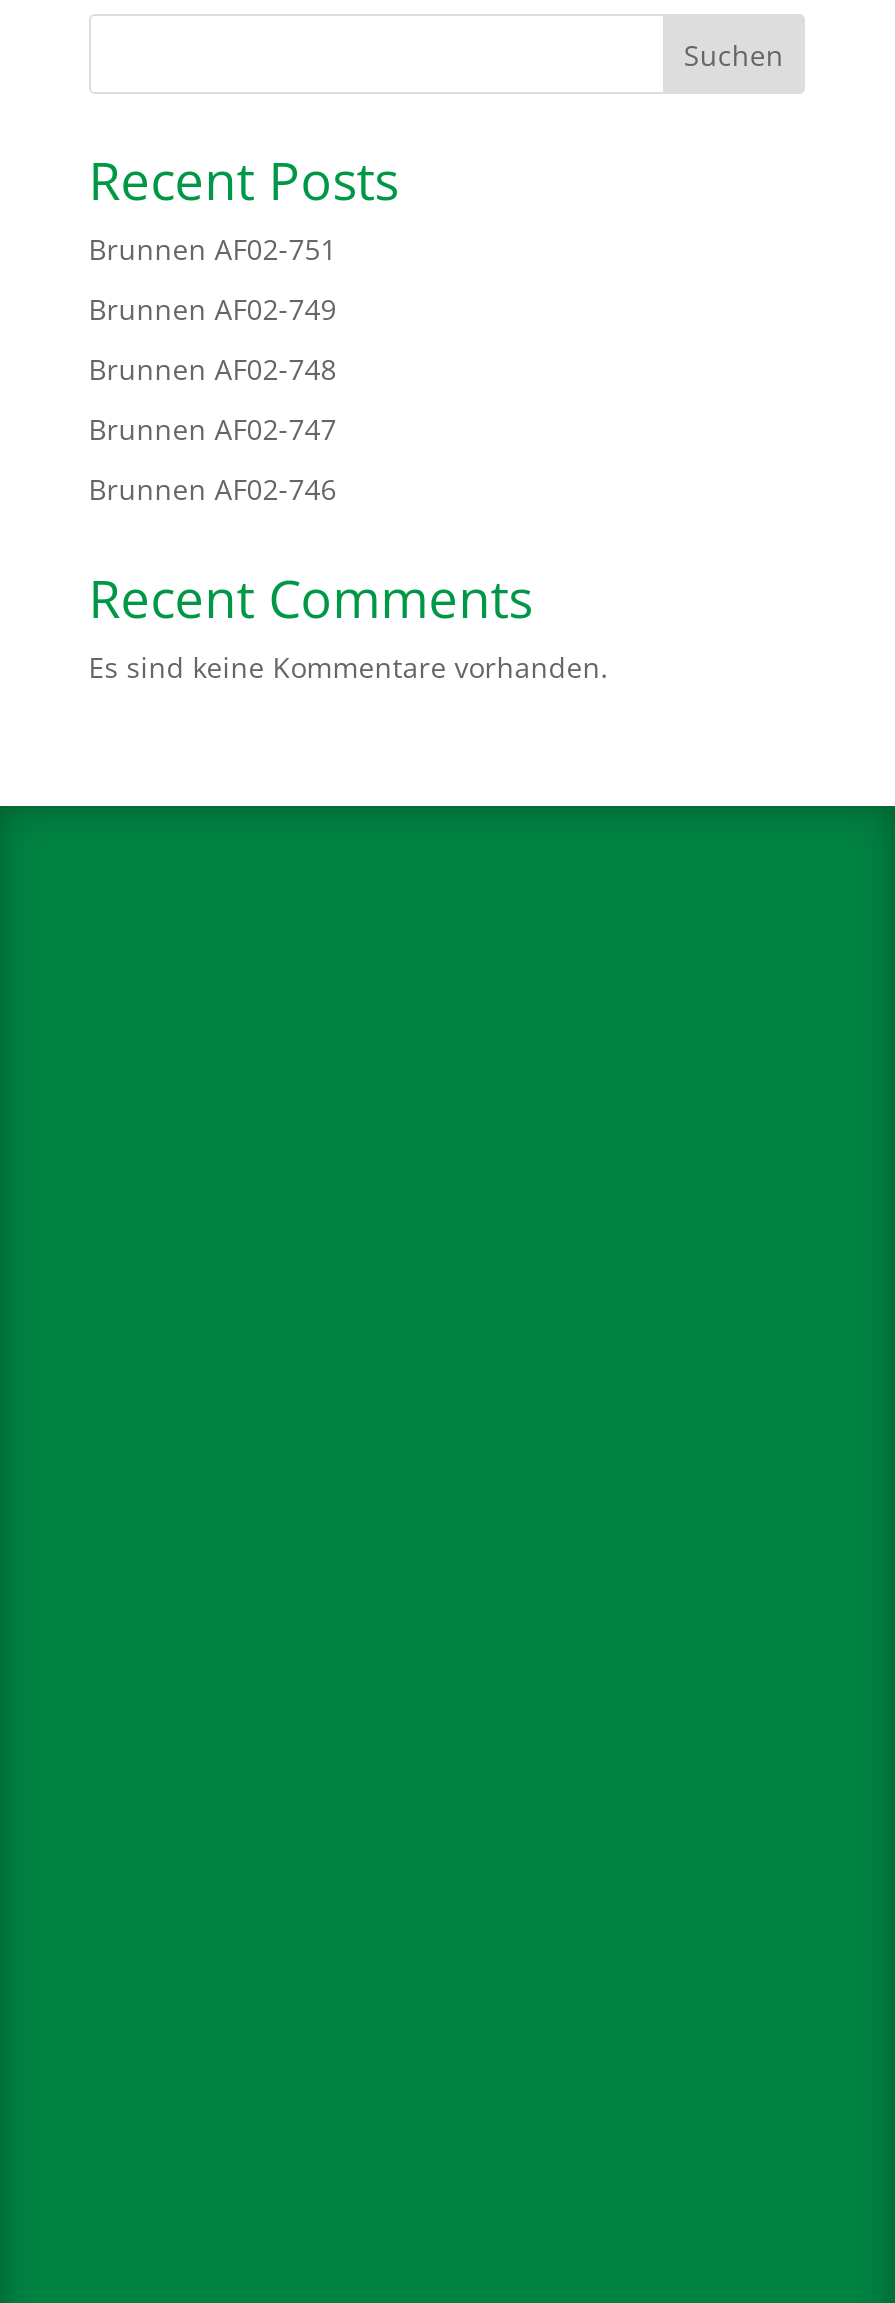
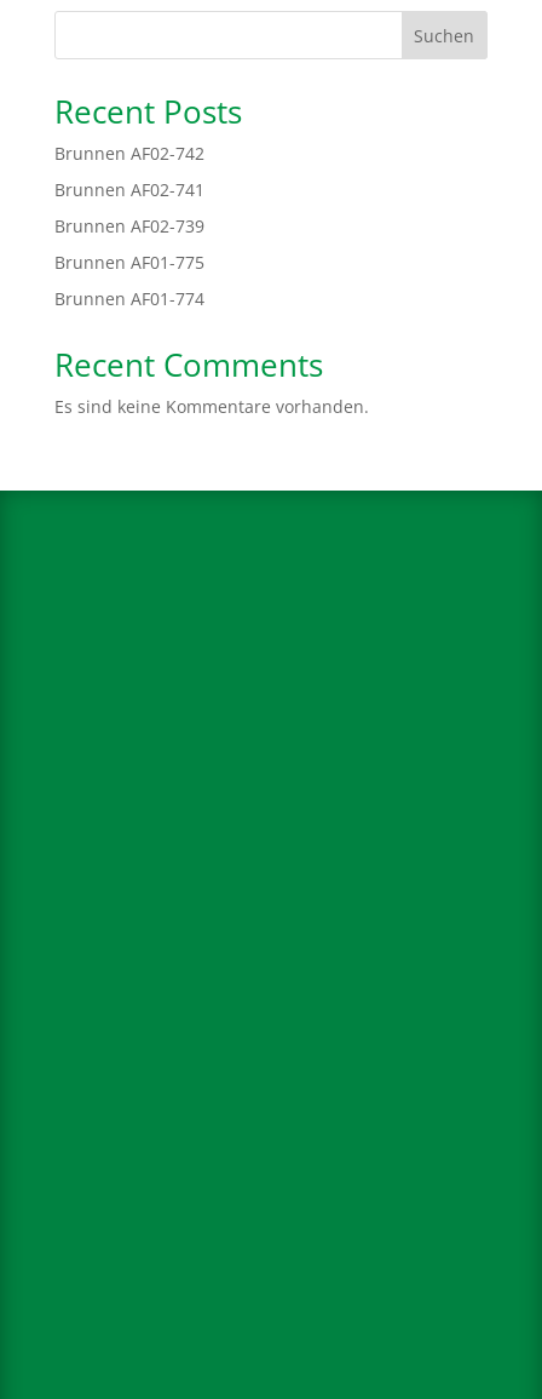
[89,230,337,268] Brunnen AF02-751 -> [54,142,204,165] Brunnen AF02-742
[89,290,337,328] Brunnen AF02-749 -> [54,178,204,201] Brunnen AF02-741
[89,350,337,388] Brunnen AF02-748 -> [54,214,204,237] Brunnen AF02-739
[89,410,337,448] Brunnen AF02-747 -> [54,251,204,274] Brunnen AF01-775
[89,470,337,508] Brunnen AF02-746 -> [54,287,204,310] Brunnen AF01-774

